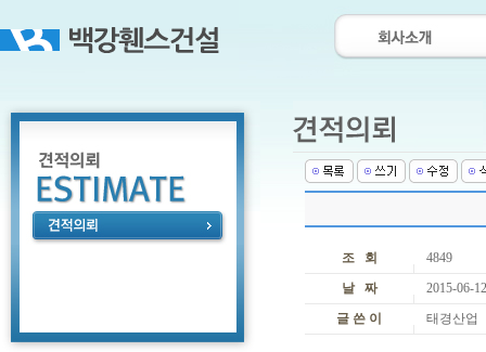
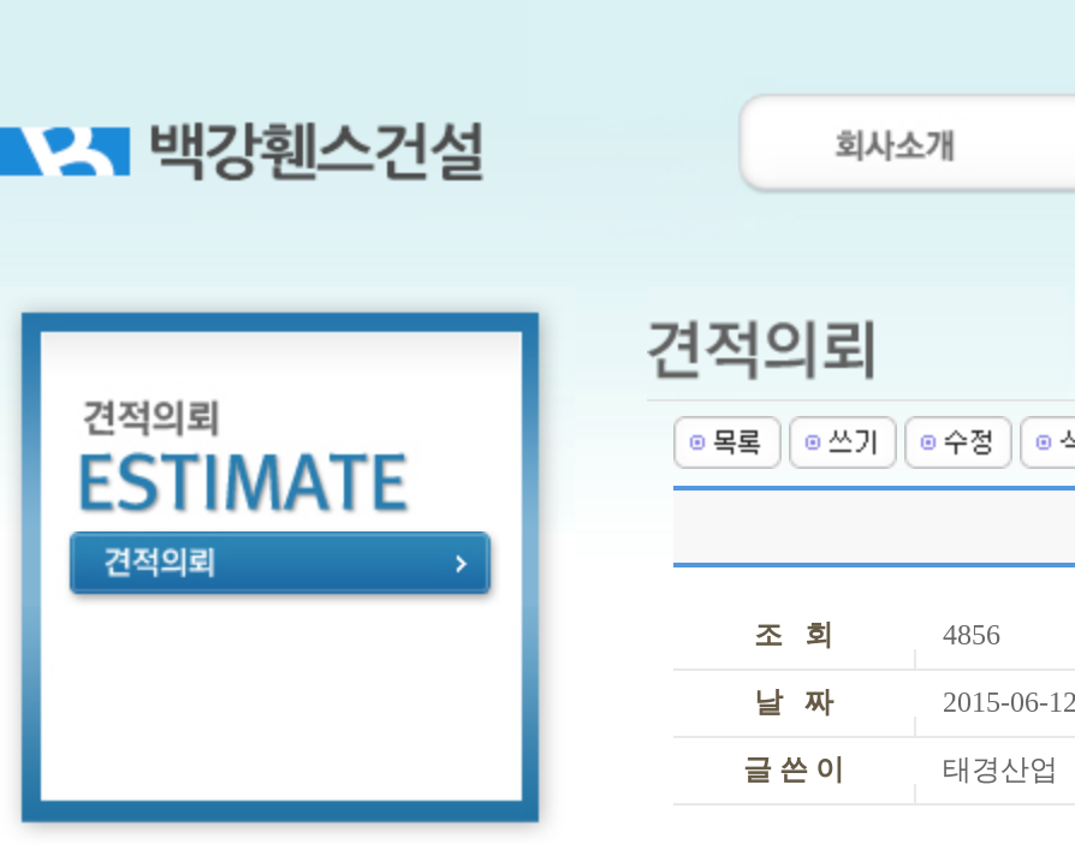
[426,250,452,265] 4849 -> [943,618,1000,652] 4856

